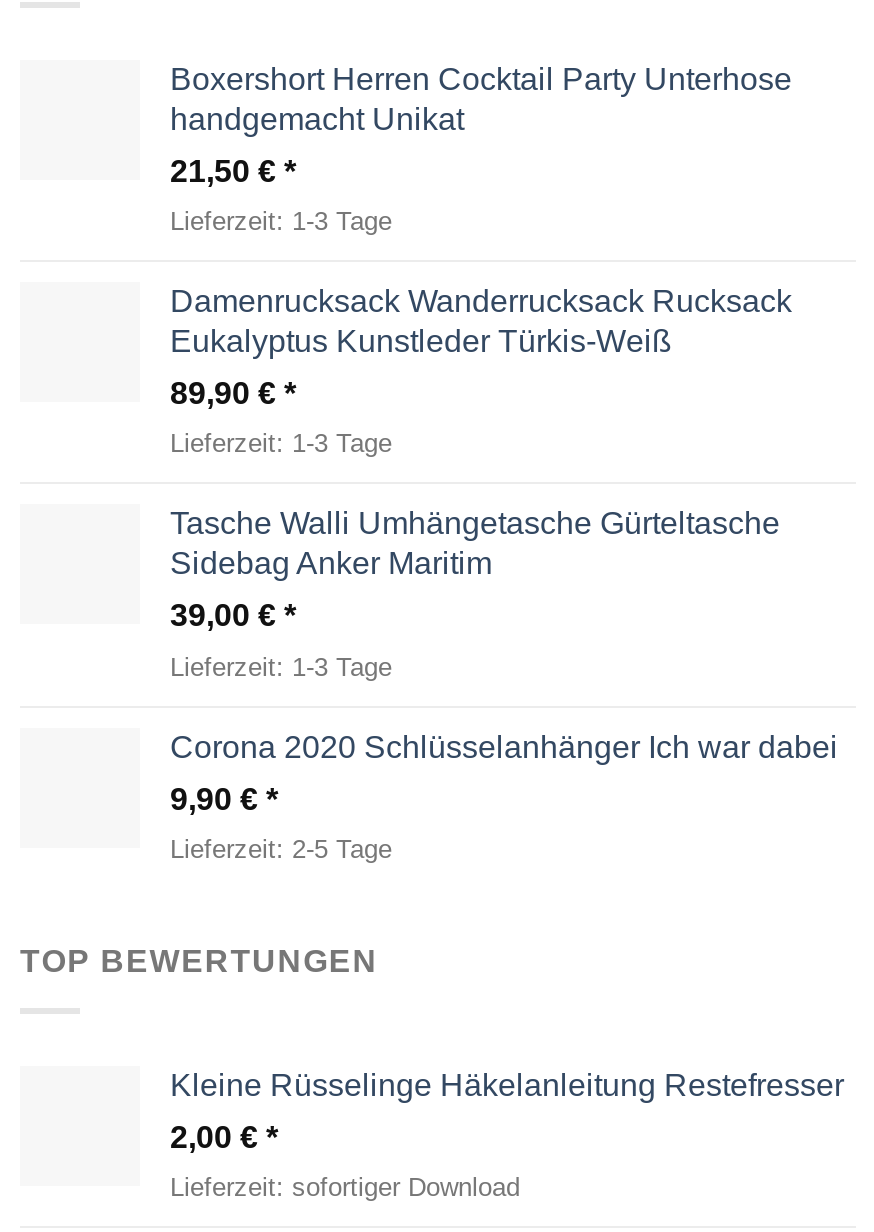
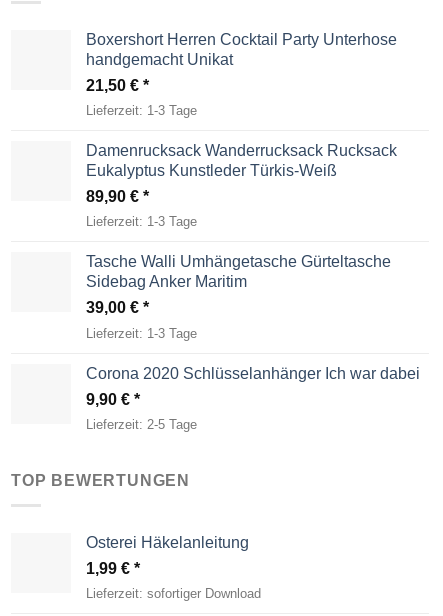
[170,1067,844,1101] Kleine Rüsselinge Häkelanleitung Restefresser -> [86,534,249,551] Osterei Häkelanleitung
[170,1119,258,1153] 2,00 € -> [86,560,130,577] 1,99 €

